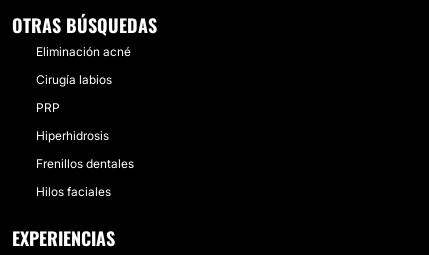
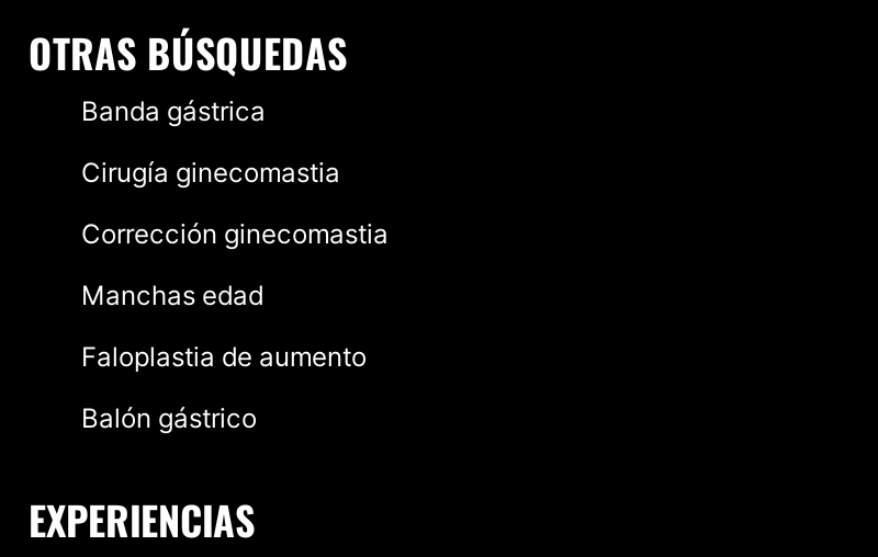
[36,44,131,59] Eliminación acné -> [81,94,266,127] Banda gástrica
[36,72,112,87] Cirugía labios -> [81,156,340,189] Cirugía ginecomastia
[36,100,60,115] PRP -> [81,217,389,250] Corrección ginecomastia
[36,128,109,143] Hiperhidrosis -> [81,278,263,311] Manchas edad
[36,156,134,171] Frenillos dentales -> [81,340,367,373] Faloplastia de aumento
[36,184,111,199] Hilos faciales -> [81,401,257,434] Balón gástrico

